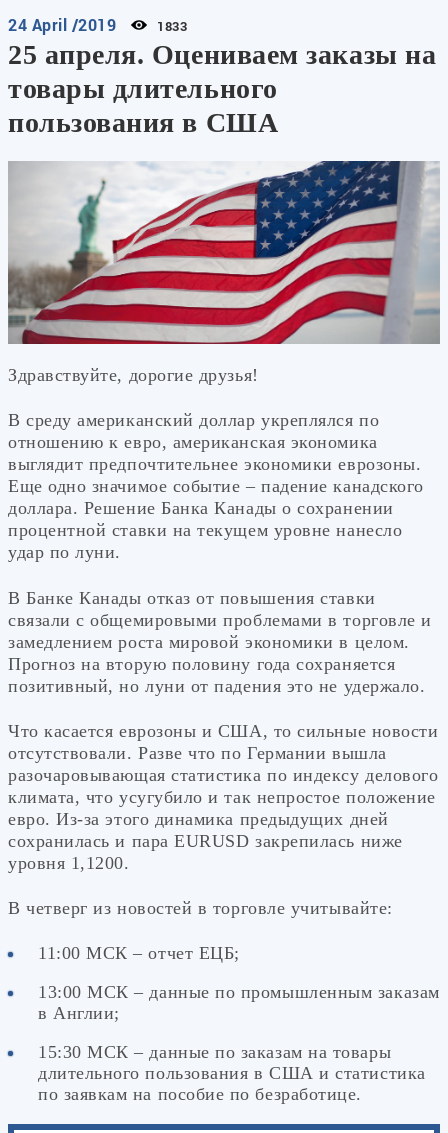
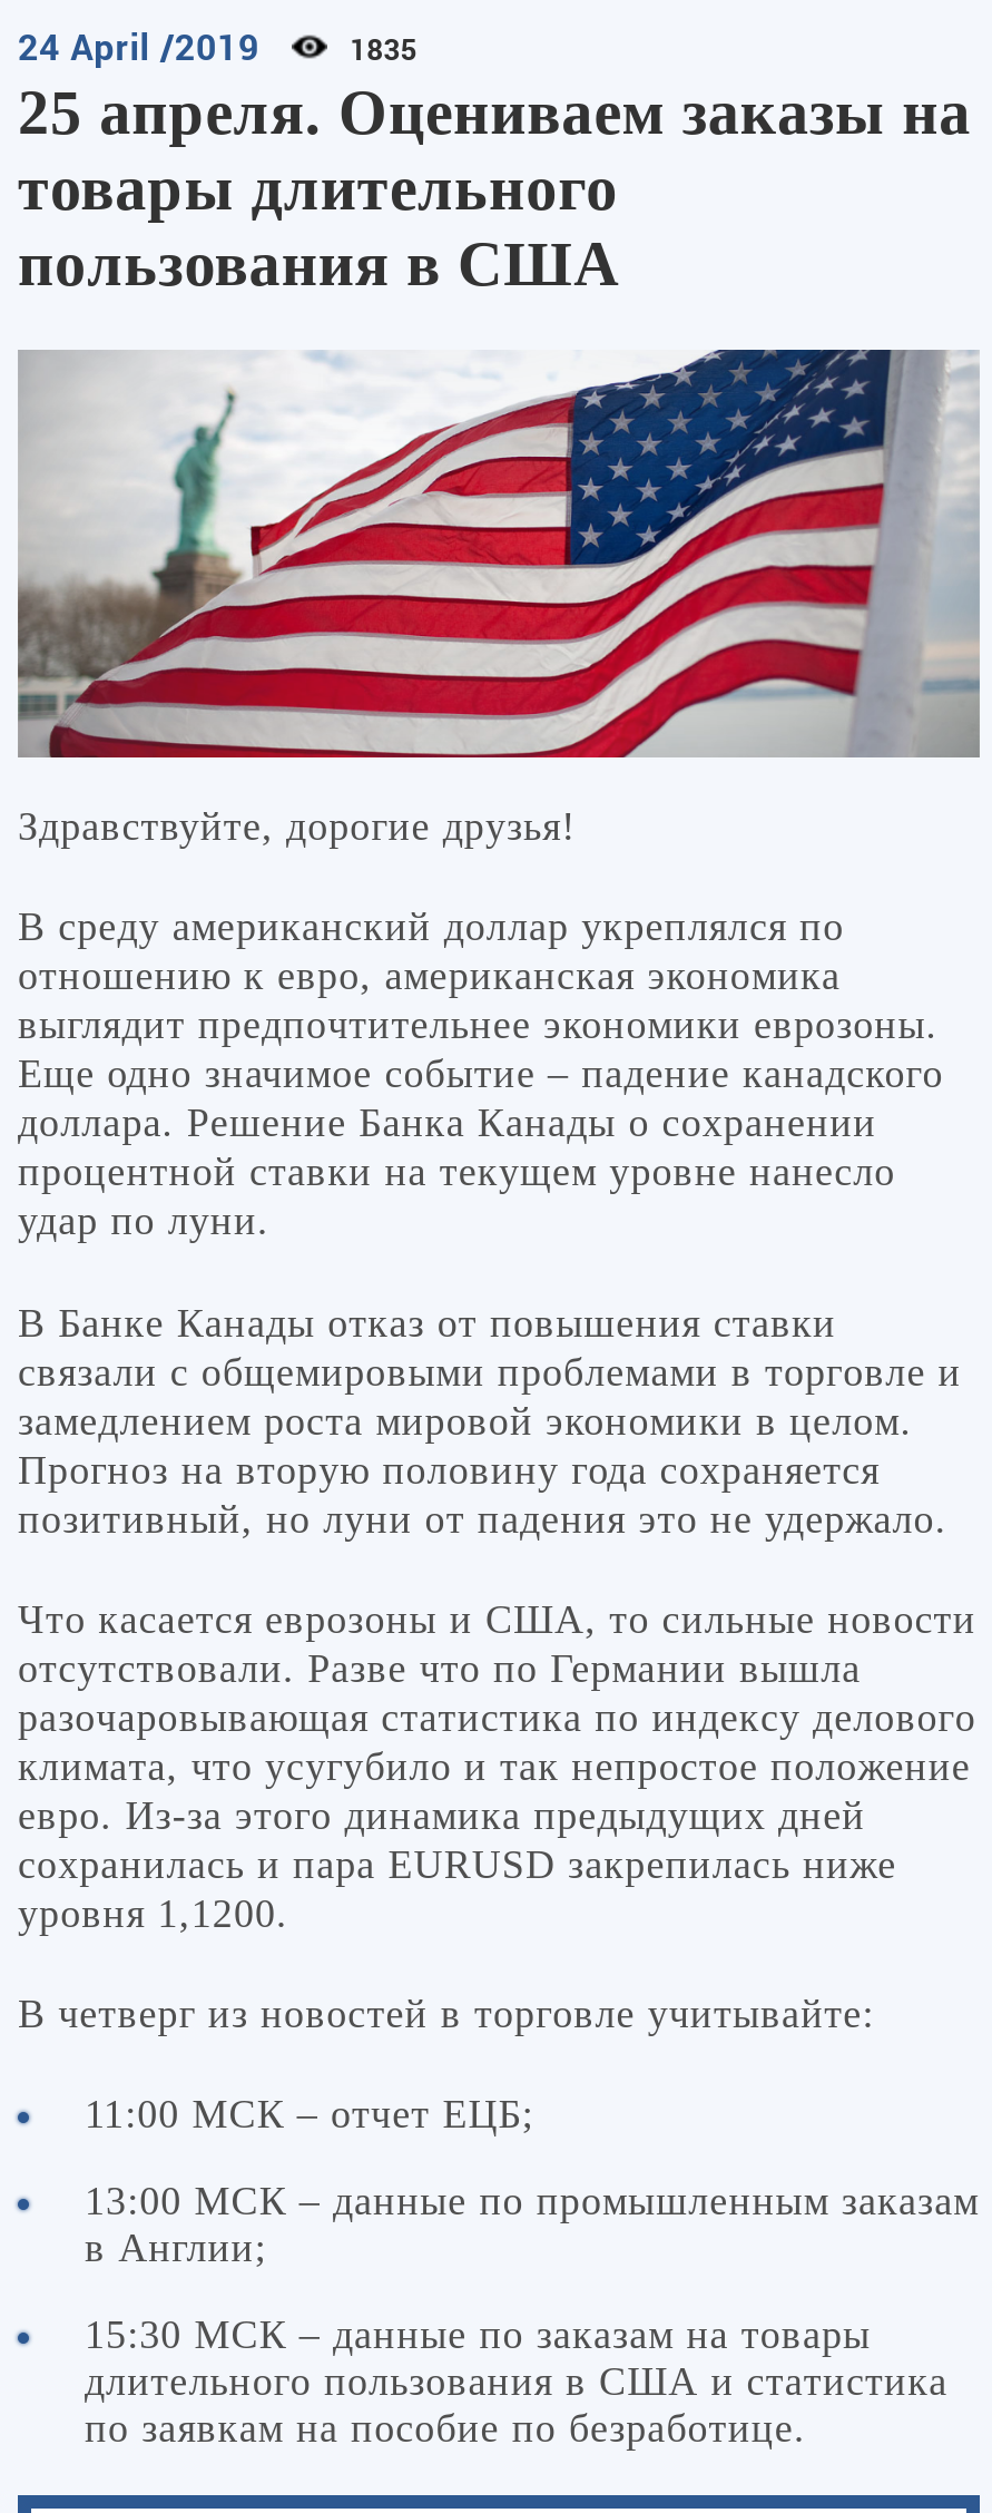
[157,17,187,35] 1833 -> [350,29,417,69] 1835

